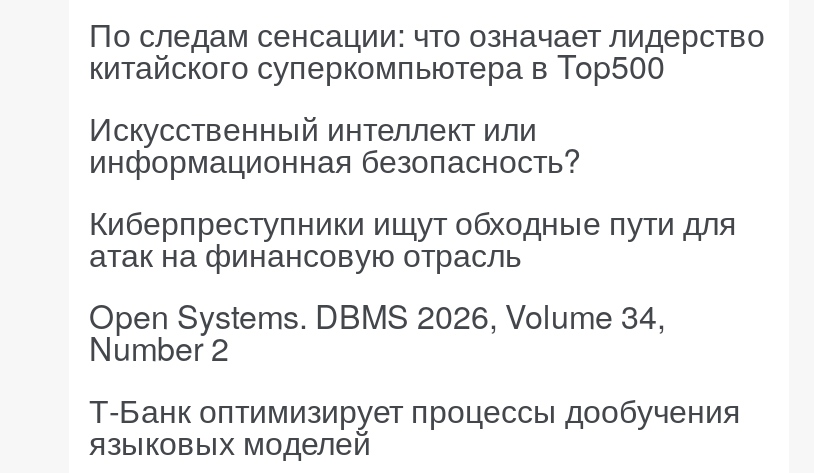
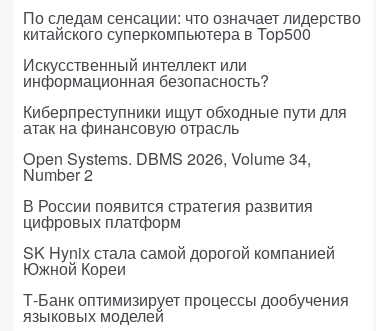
none -> [23,194,335,280] В России появится стратегия развития | цифровых платформ | SK Hynix стала самой дорогой компанией | Южной Кореи

